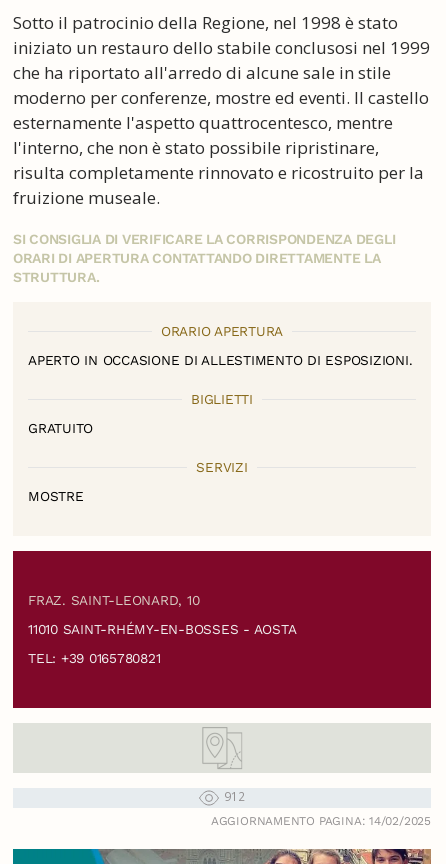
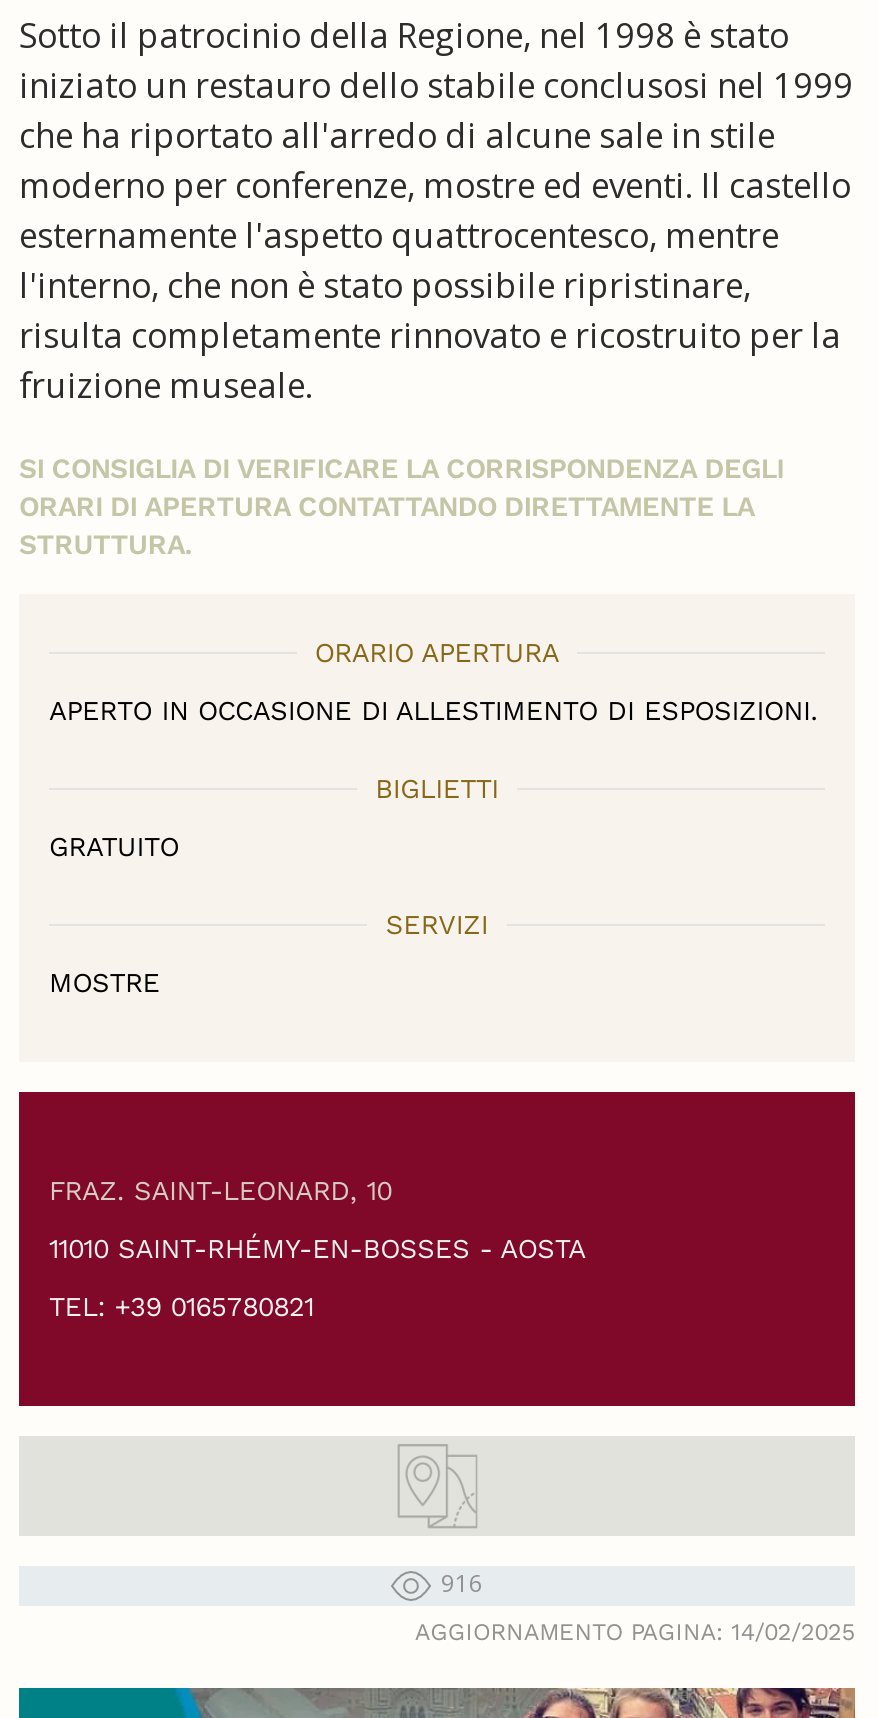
[224,788,245,804] 912 -> [441,1565,483,1597] 916

